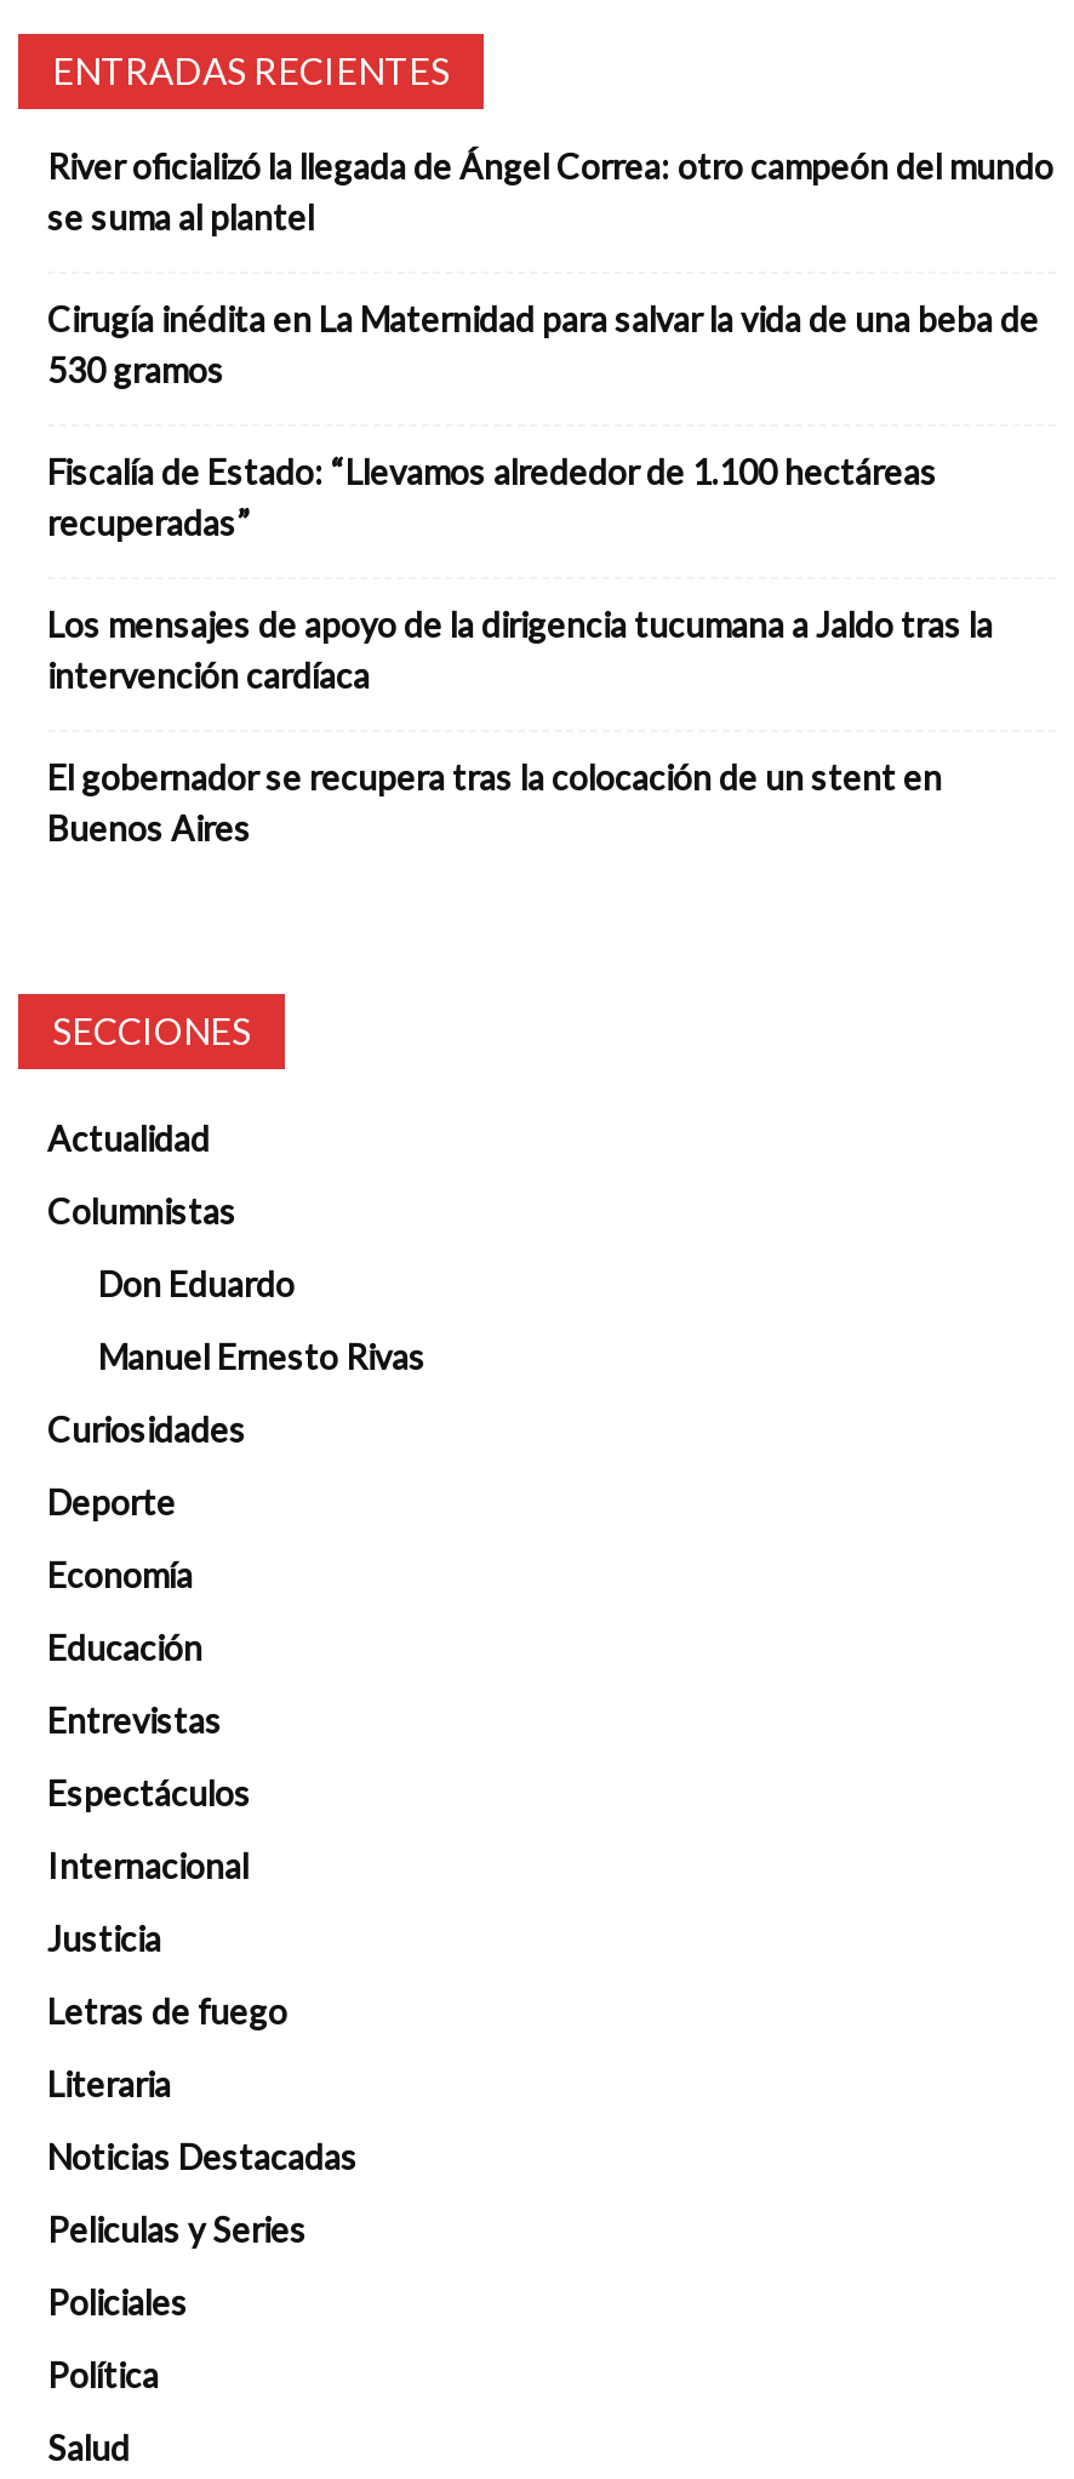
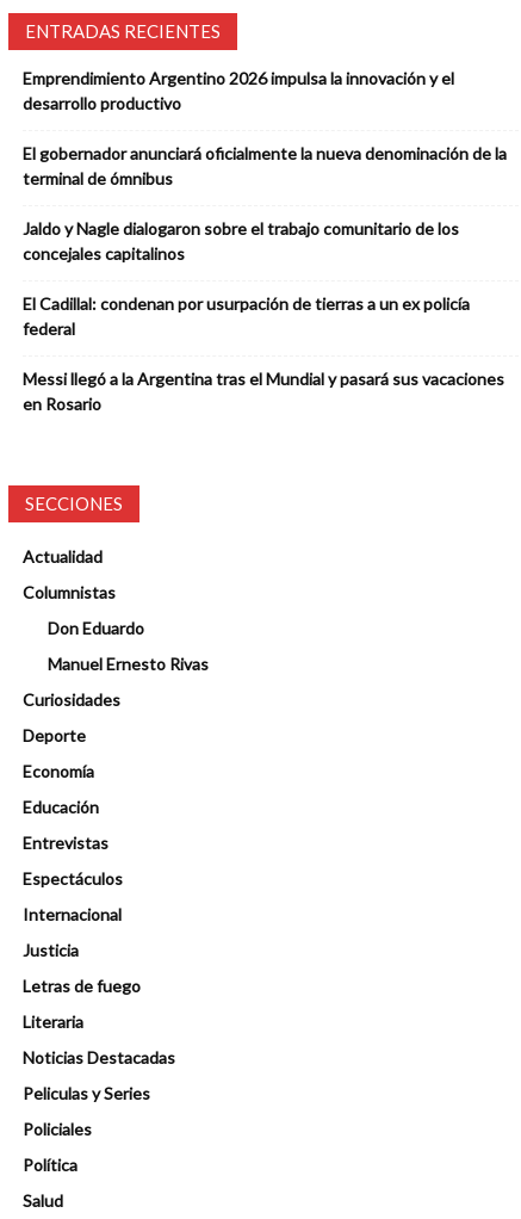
[47,145,1053,237] River oficializó la llegada de Ángel Correa: otro campeón del mundo | se suma al plantel -> [23,68,454,113] Emprendimiento Argentino 2026 impulsa la innovación y el | desarrollo productivo
[47,297,1039,390] Cirugía inédita en La Maternidad para salvar la vida de una beba de | 530 gramos -> [23,143,507,188] El gobernador anunciará oficialmente la nueva denominación de la | terminal de ómnibus
[47,450,937,542] Fiscalía de Estado: “Llevamos alrededor de 1.100 hectáreas | recuperadas” -> [23,218,459,263] Jaldo y Nagle dialogaron sobre el trabajo comunitario de los | concejales capitalinos
[47,603,993,695] Los mensajes de apoyo de la dirigencia tucumana a Jaldo tras la | intervención cardíaca -> [23,293,470,338] El Cadillal: condenan por usurpación de tierras a un ex policía | federal
[47,756,942,848] El gobernador se recupera tras la colocación de un stent en | Buenos Aires -> [23,368,504,414] Messi llegó a la Argentina tras el Mundial y pasará sus vacaciones | en Rosario

